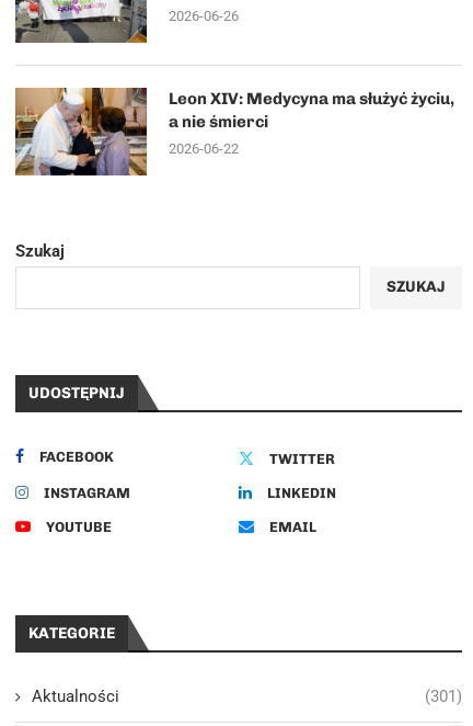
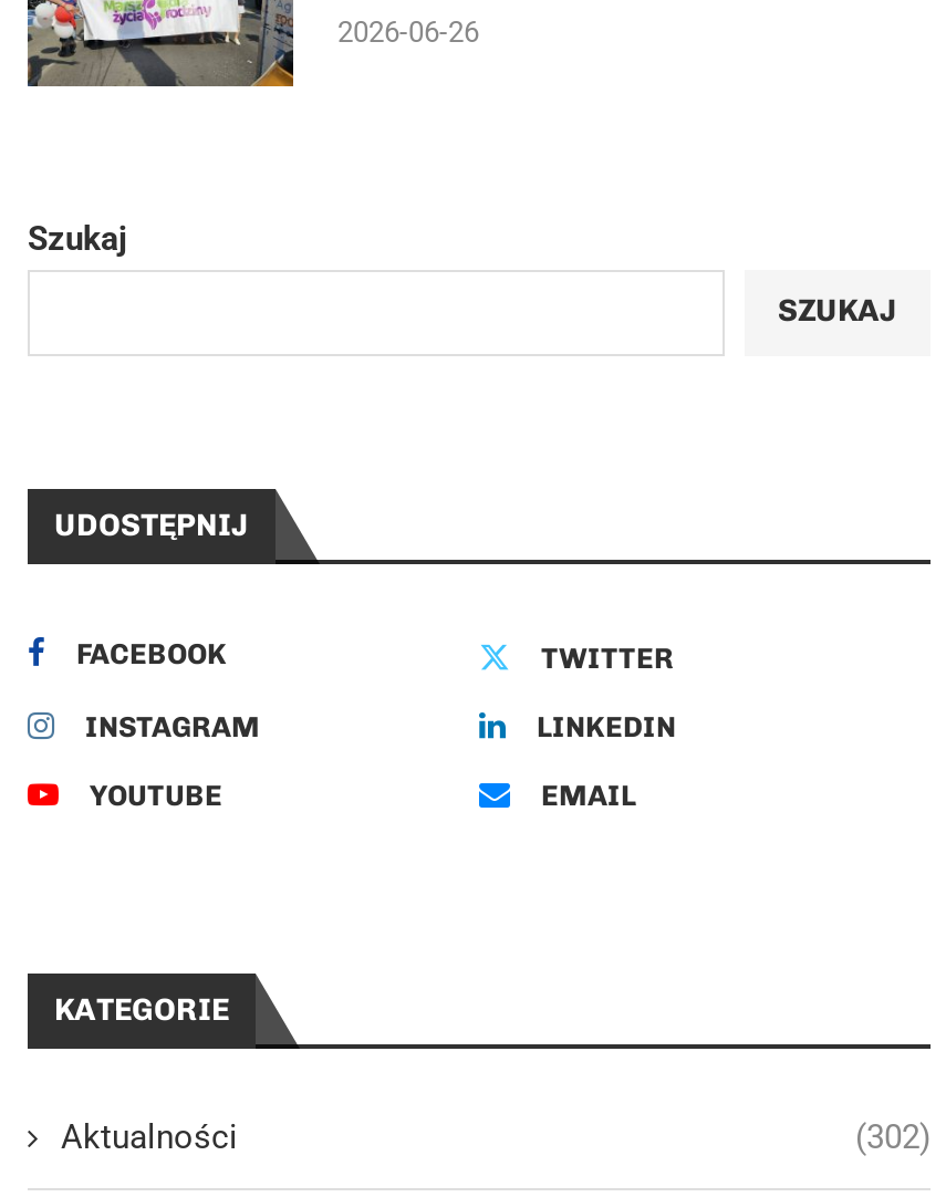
[14,87,454,177] [image] | Leon XIV: Medycyna ma służyć życiu, | a nie śmierci | 2026-06-22 -> none
[425,686,462,706] (301) -> [855,1117,931,1157] (302)

